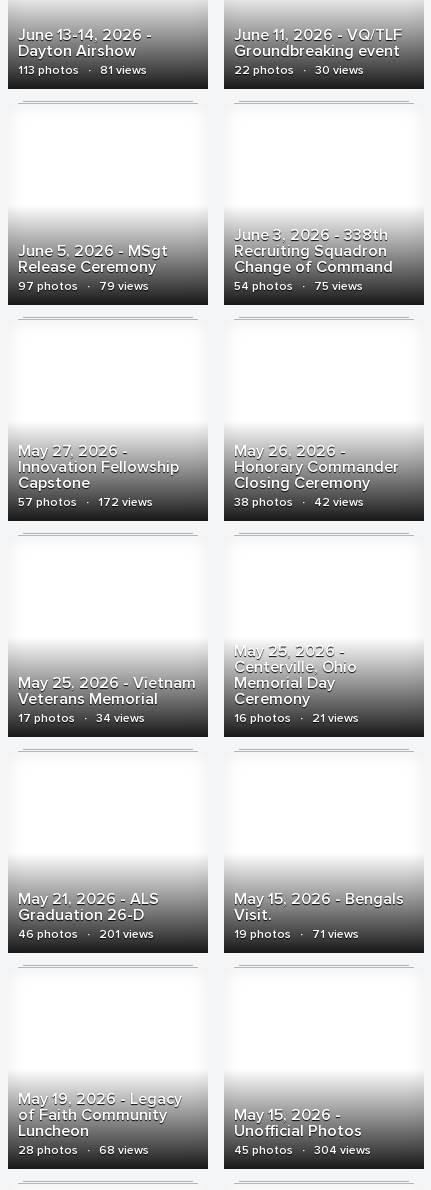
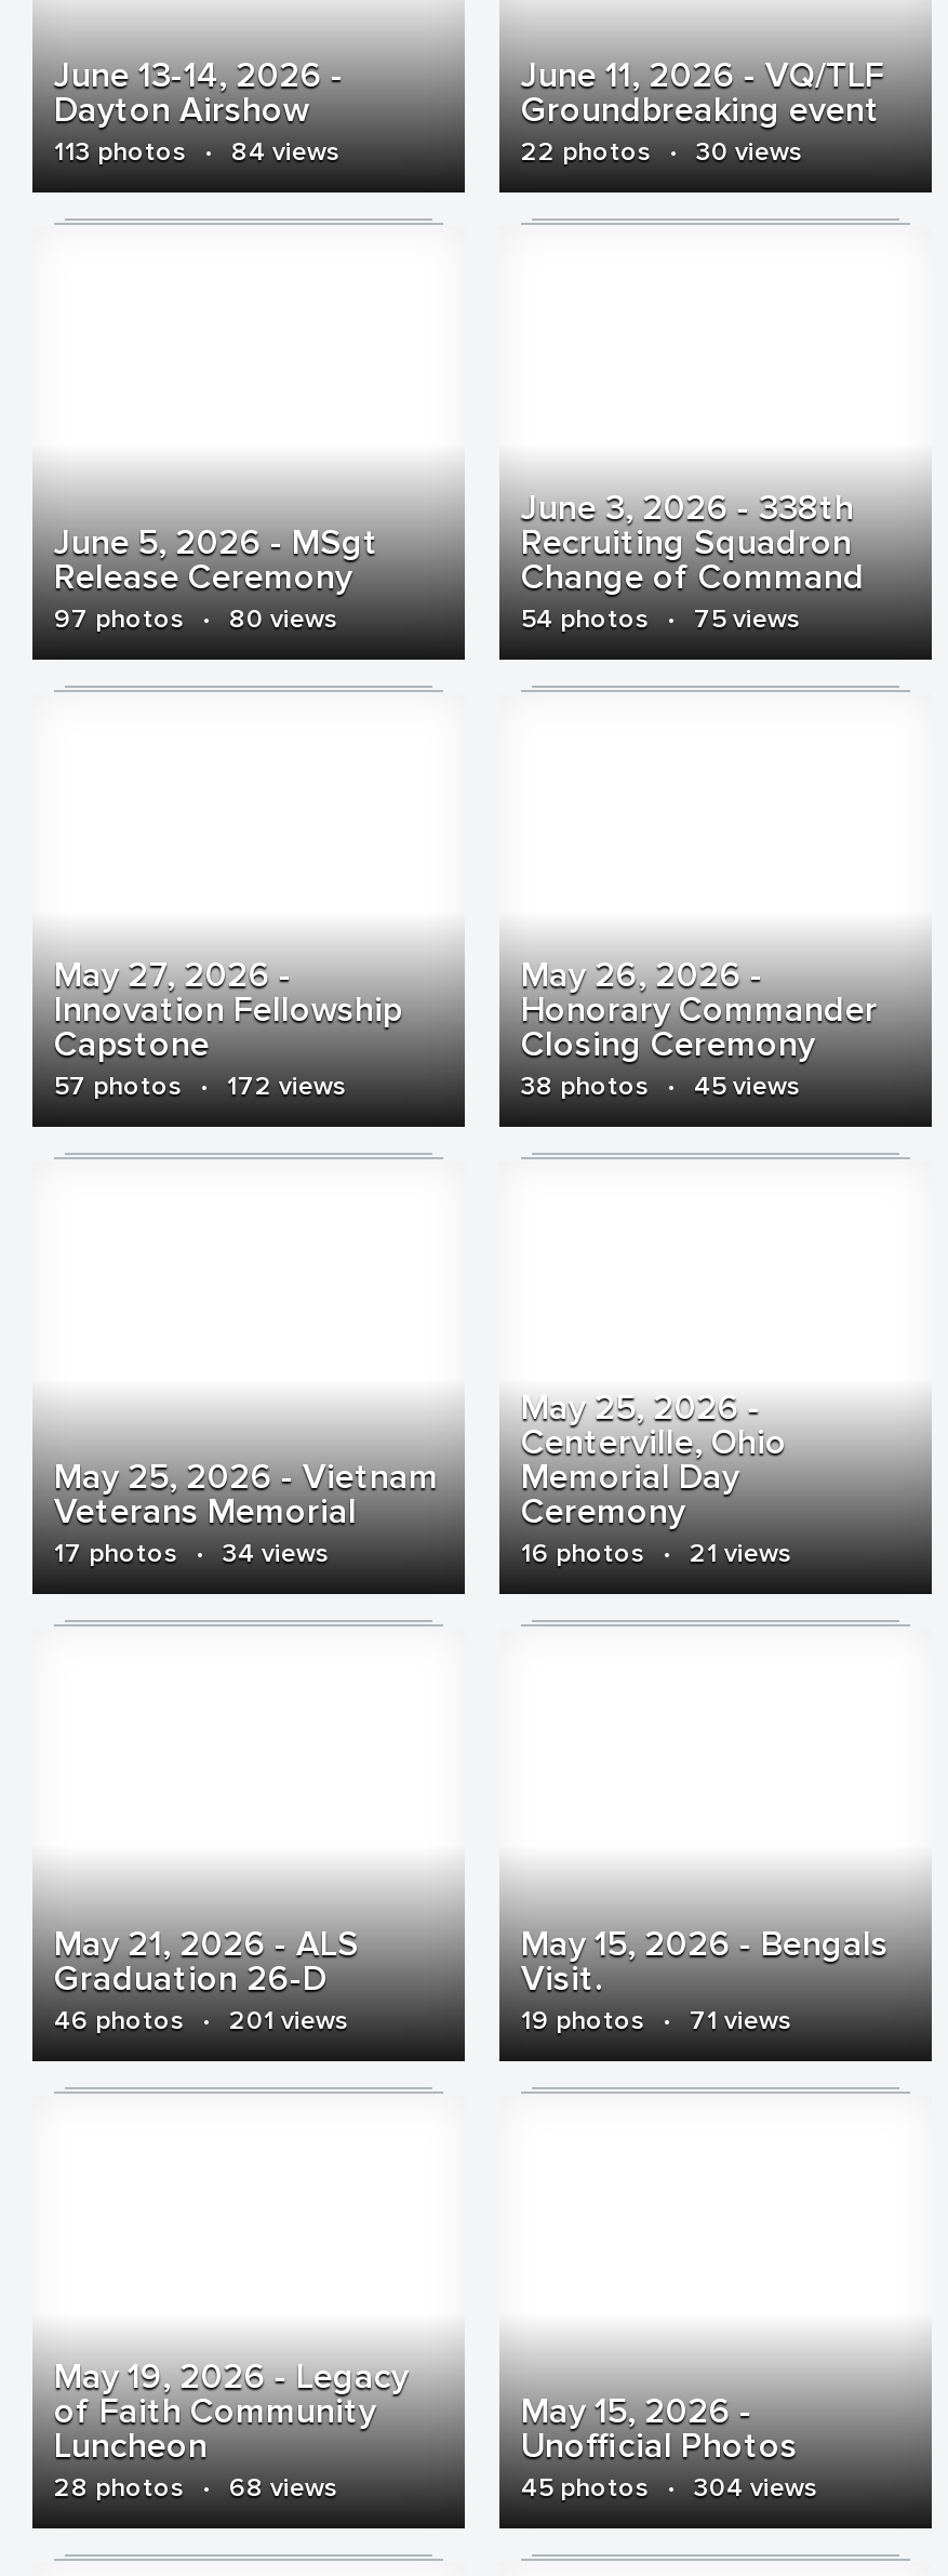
[18,63,147,78] 113 photos · 81 views -> [54,136,339,169] 113 photos · 84 views
[18,279,149,294] 97 photos · 79 views -> [54,603,337,636] 97 photos · 80 views
[234,495,364,510] 38 photos · 42 views -> [521,1071,800,1103] 38 photos · 45 views

